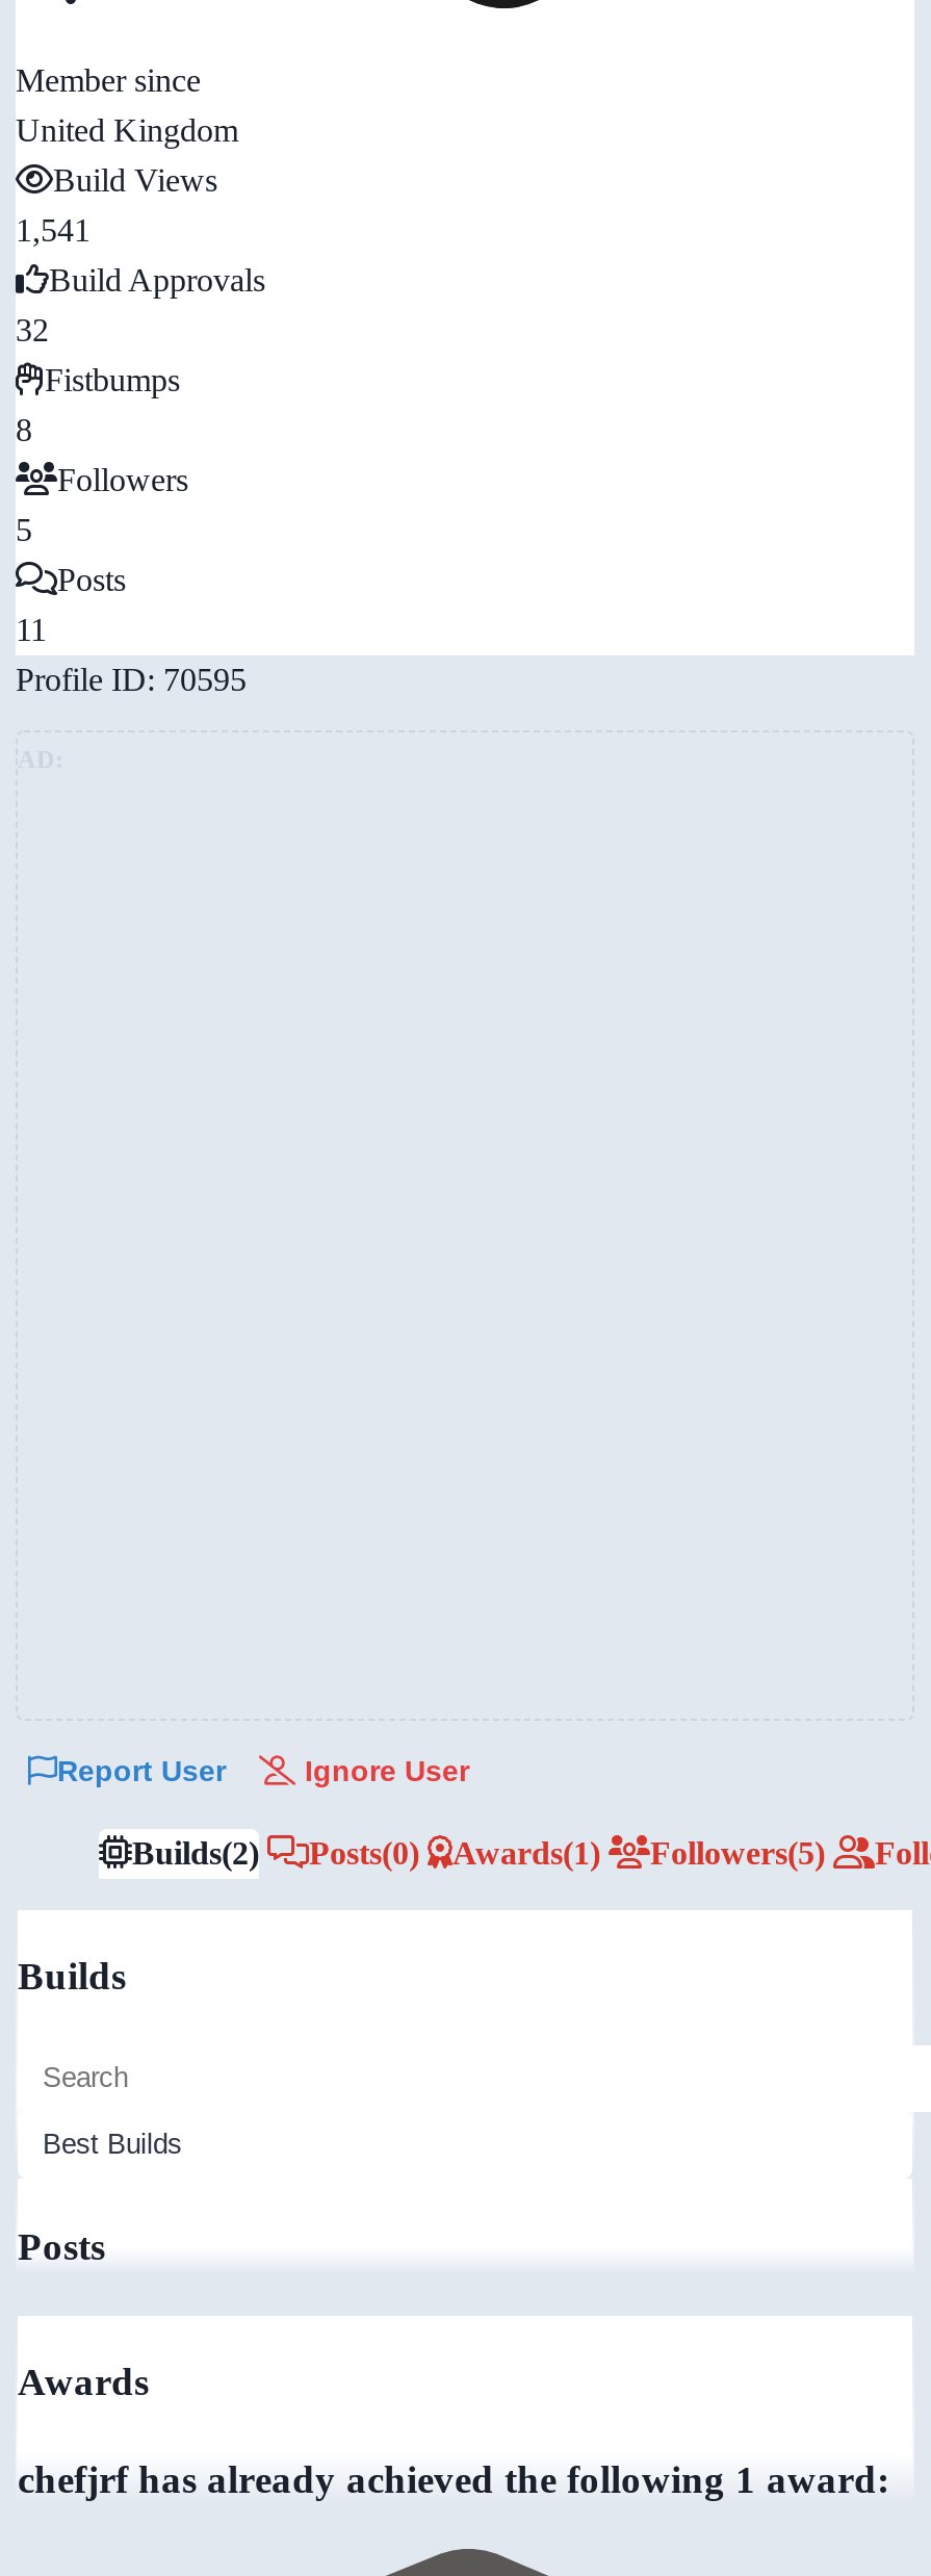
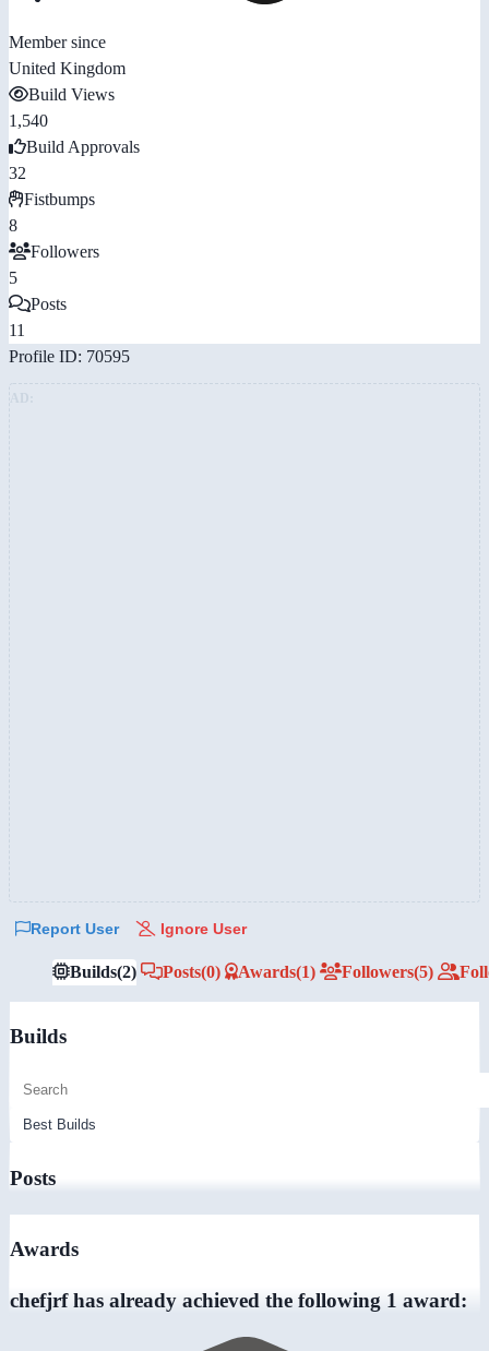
[16,212,90,247] 1,541 -> [9,111,48,130] 1,540

